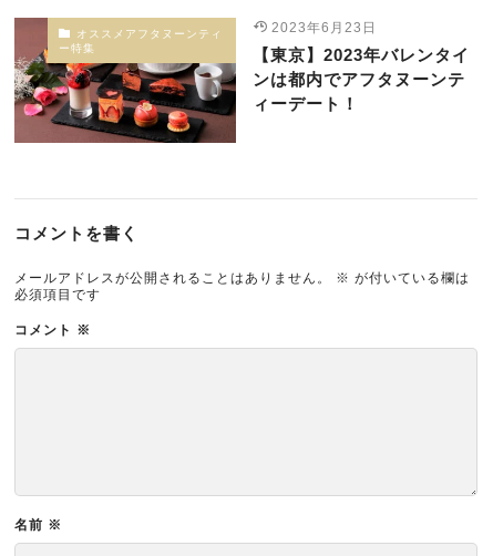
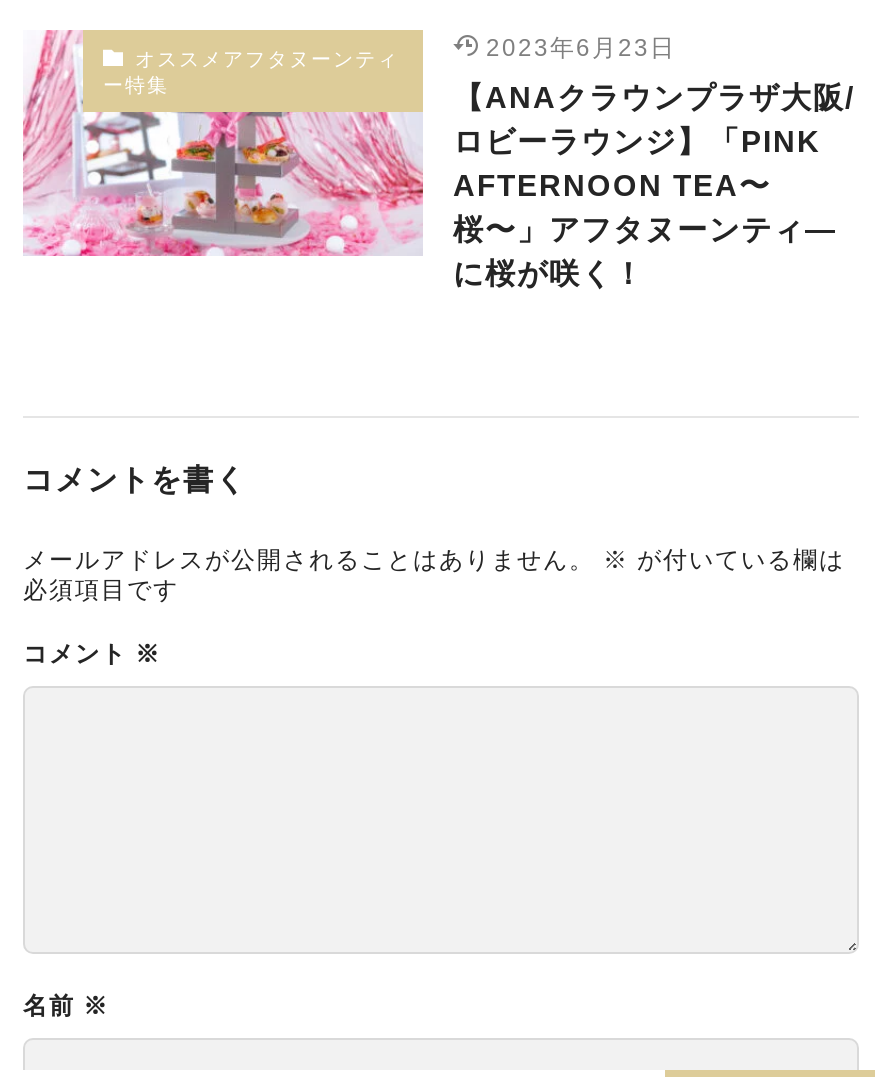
[13,17,470,144] [image] | 【東京】2023年バレンタイ | ンは都内でアフタヌーンテ | ィーデート！ -> [21,28,855,290] [image] | 【ANAクラウンプラザ大阪/ | ロビーラウンジ】「PINK | AFTERNOON TEA〜 | 桜〜」アフタヌーンティ― | に桜が咲く！

